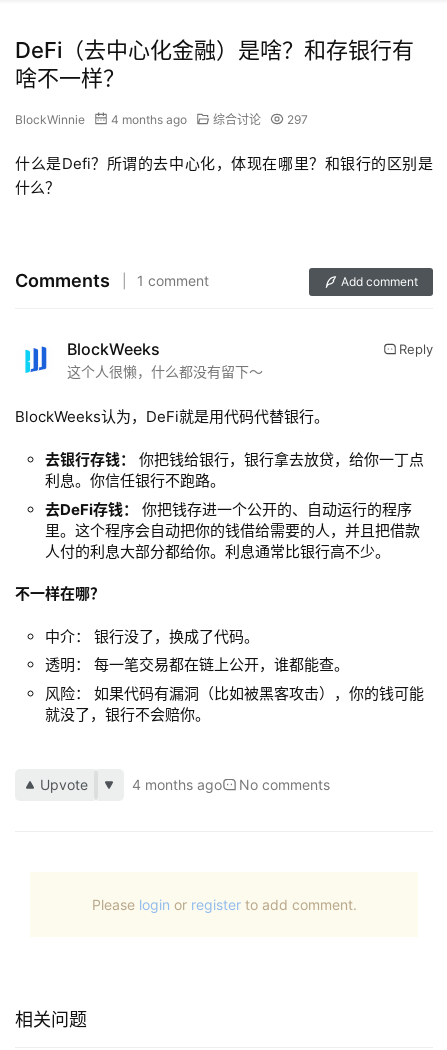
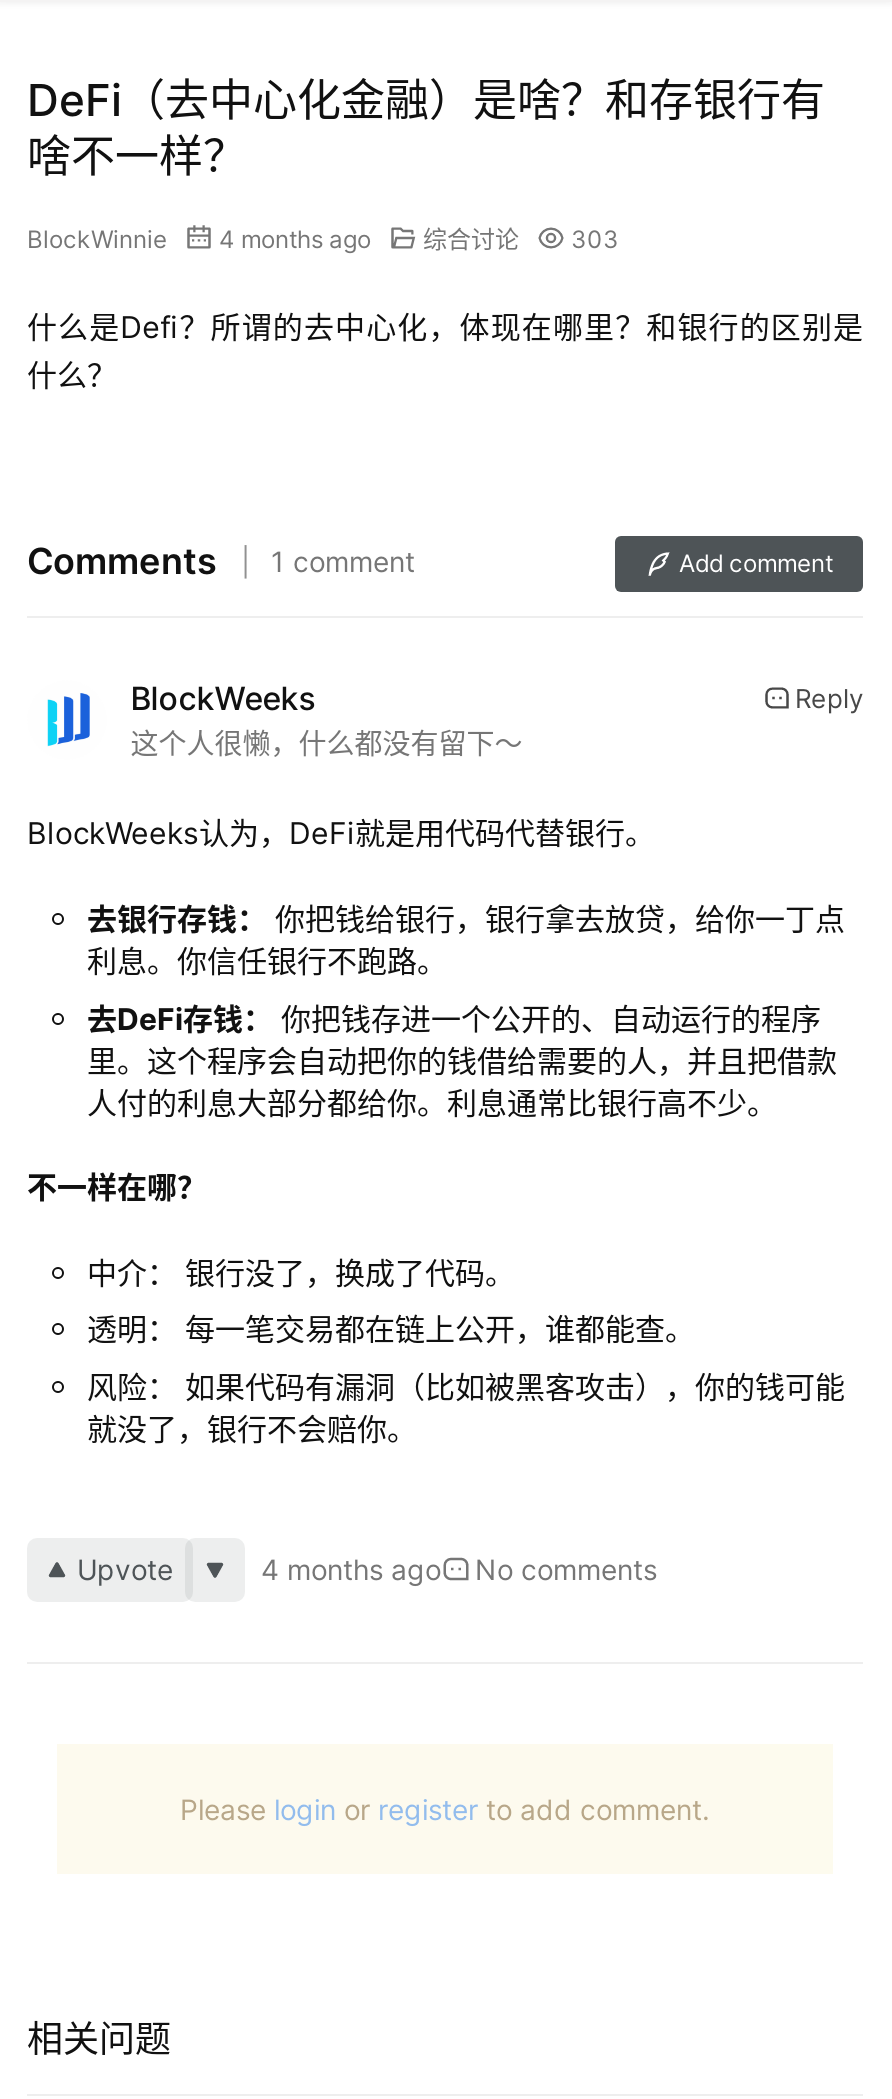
[15,112,308,127] BlockWinnie 4 months ago 综合讨论 297 -> [27,224,619,254] BlockWinnie 4 months ago 综合讨论 303

